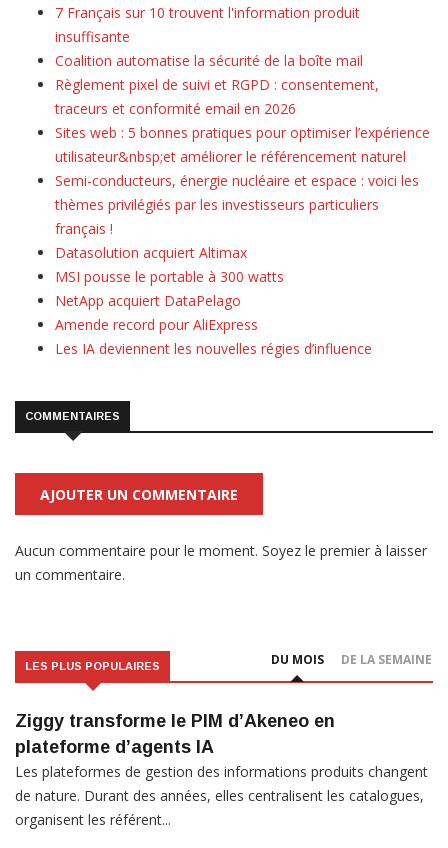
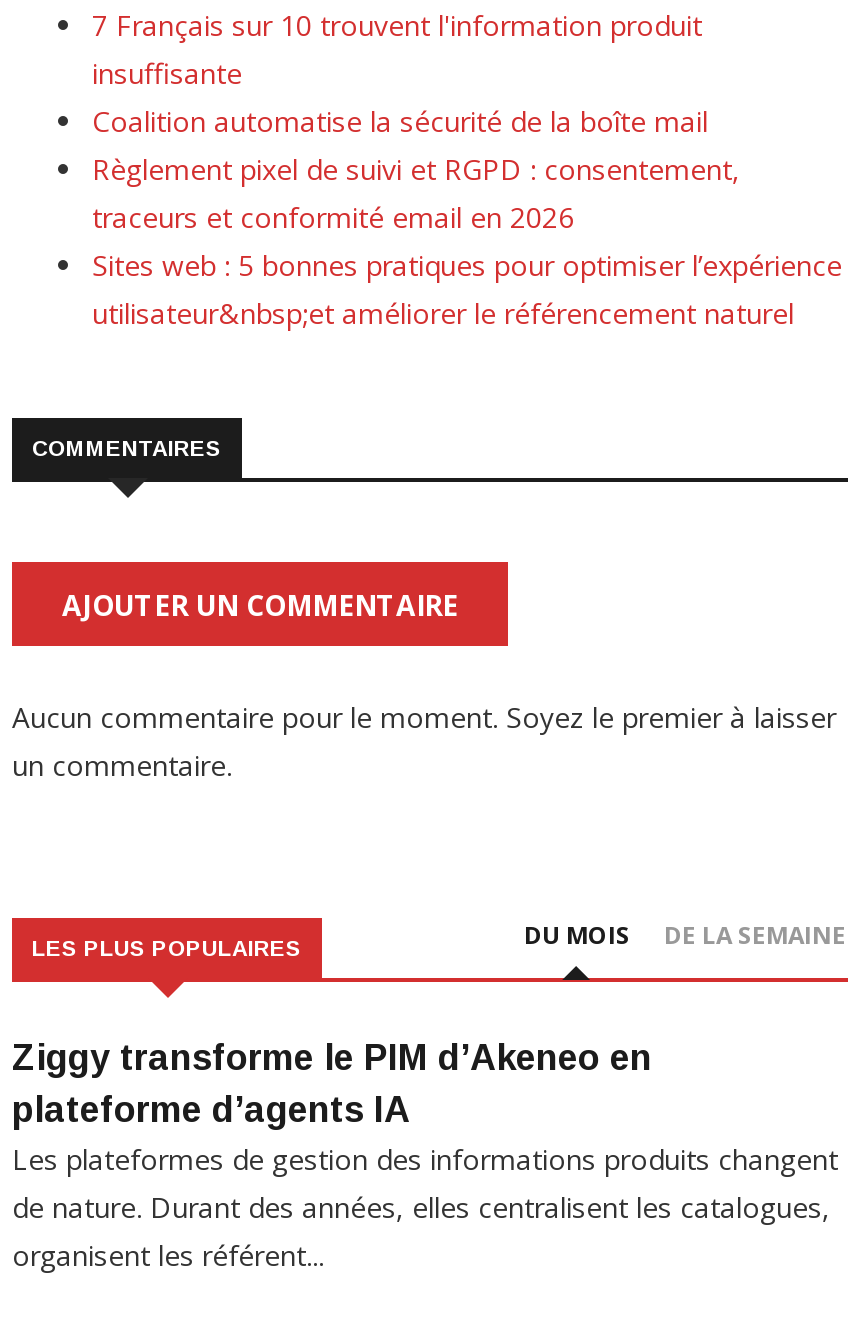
[55,171,419,358] Semi-conducteurs, énergie nucléaire et espace : voici les | thèmes privilégiés par les investisseurs particuliers | français ! | Datasolution acquiert Altimax | MSI pousse le portable à 300 watts | NetApp acquiert DataPelago | Amende record pour AliExpress | Les IA deviennent les nouvelles régies d’influence -> none

